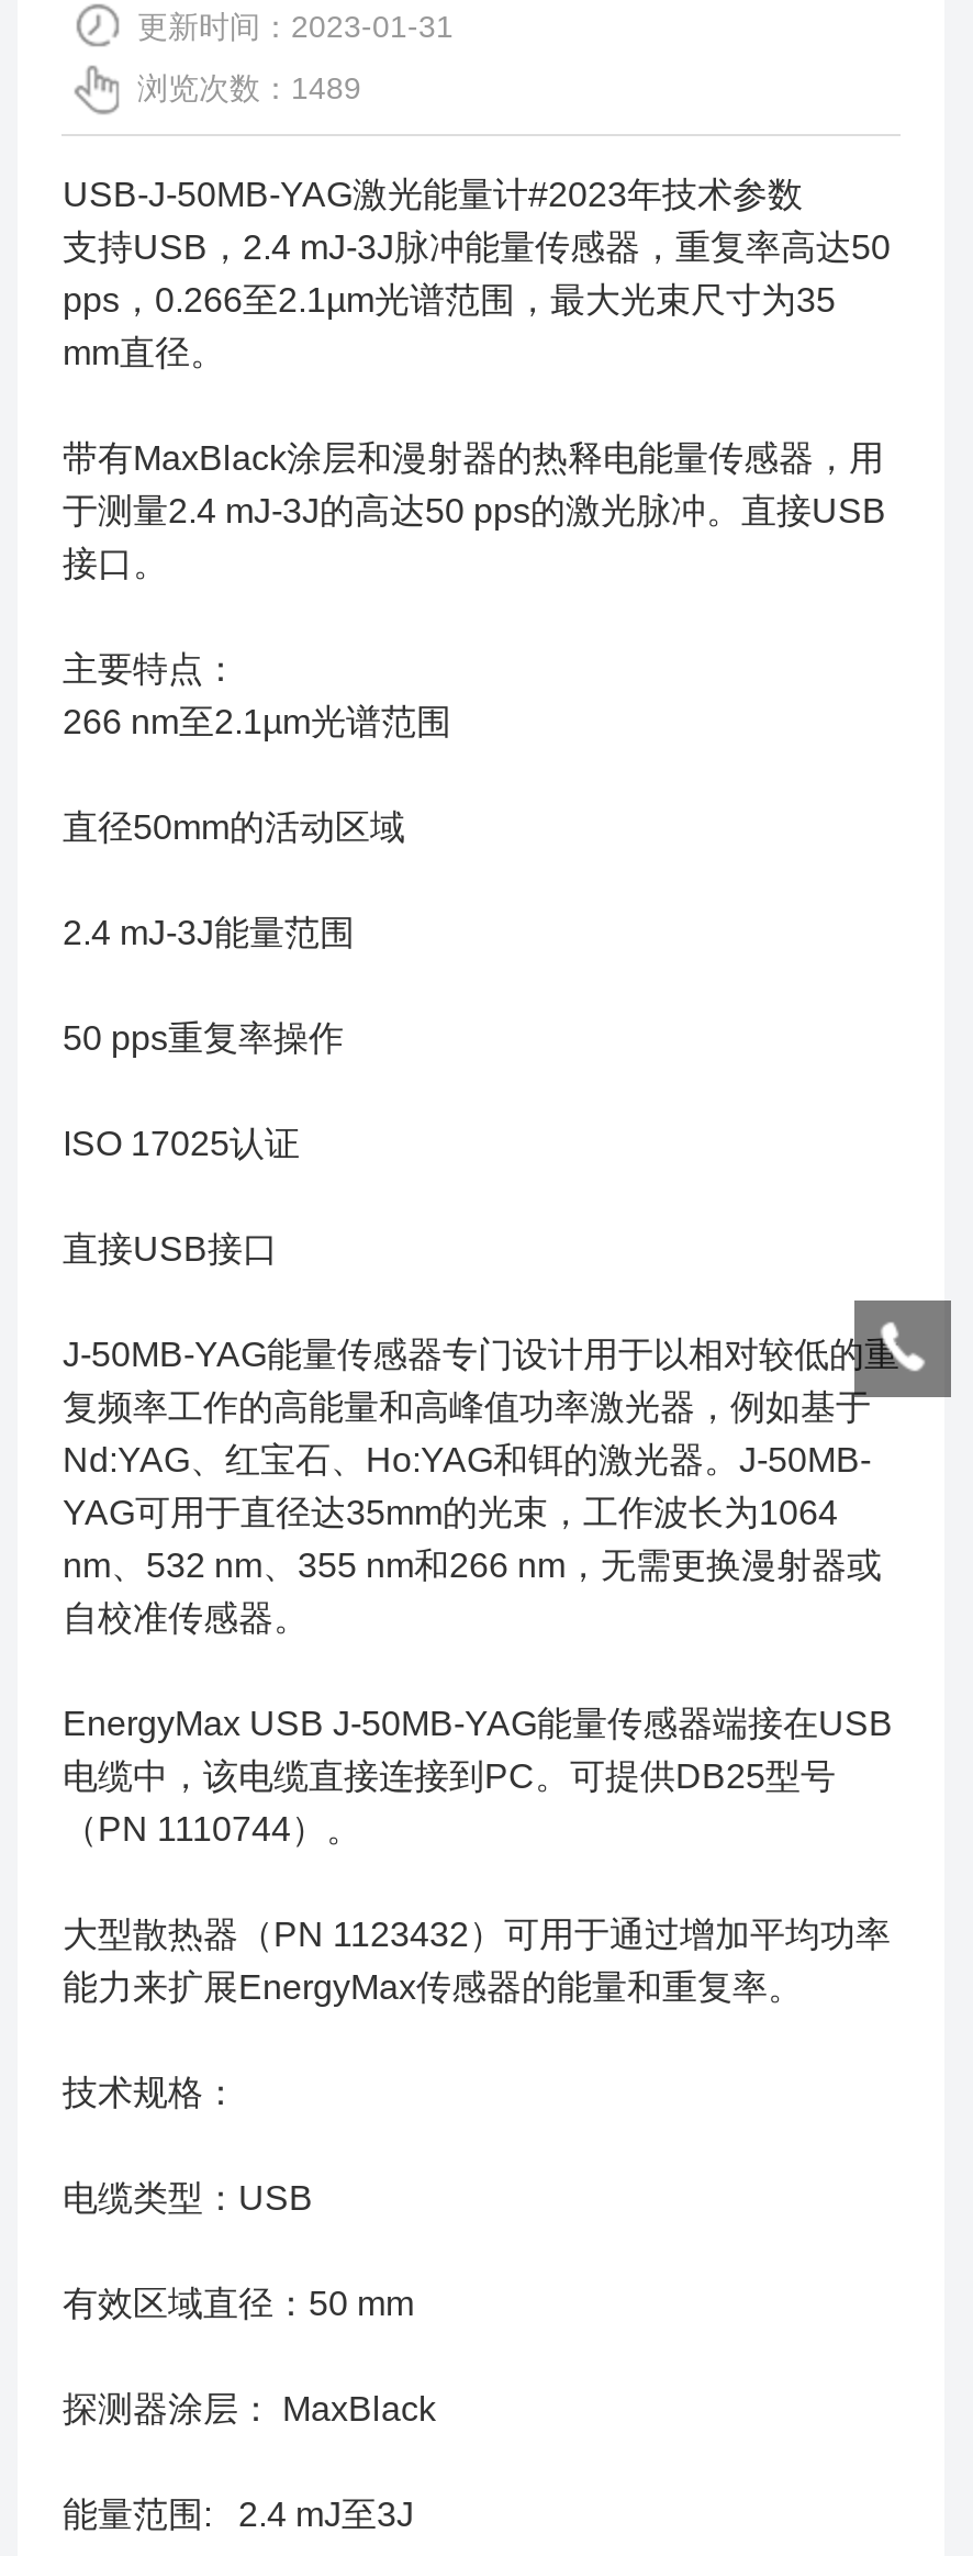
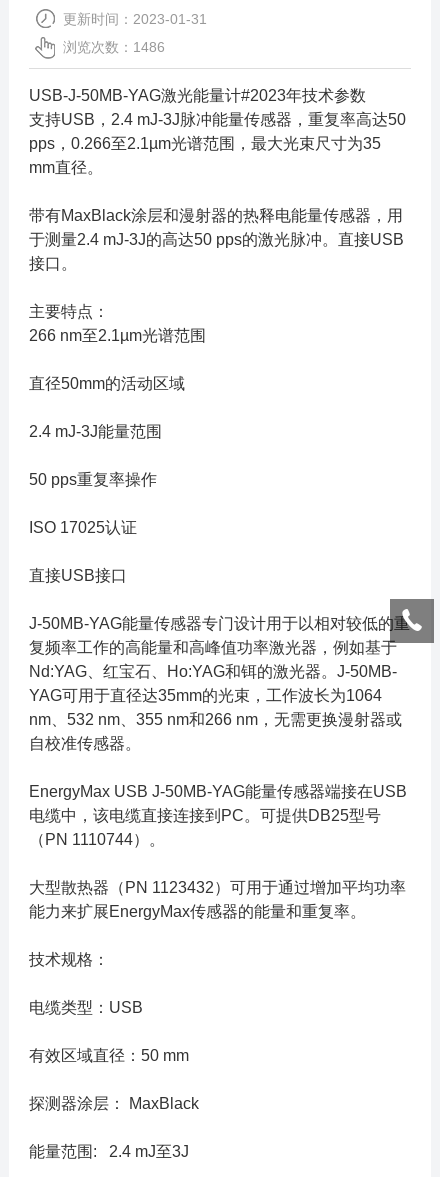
[137,70,361,105] 浏览次数：1489 -> [63,39,165,55] 浏览次数：1486

